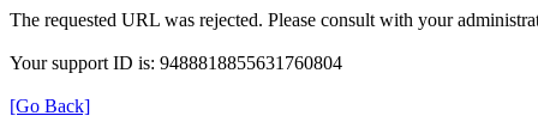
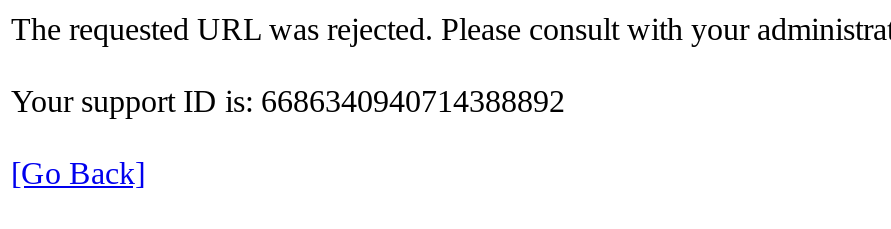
[10,53,342,73] Your support ID is: 9488818855631760804 -> [11,84,565,118] Your support ID is: 6686340940714388892

